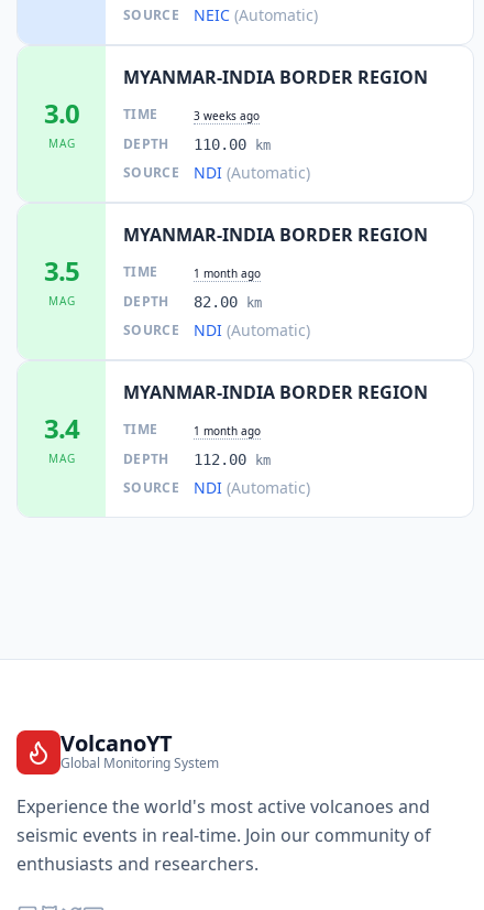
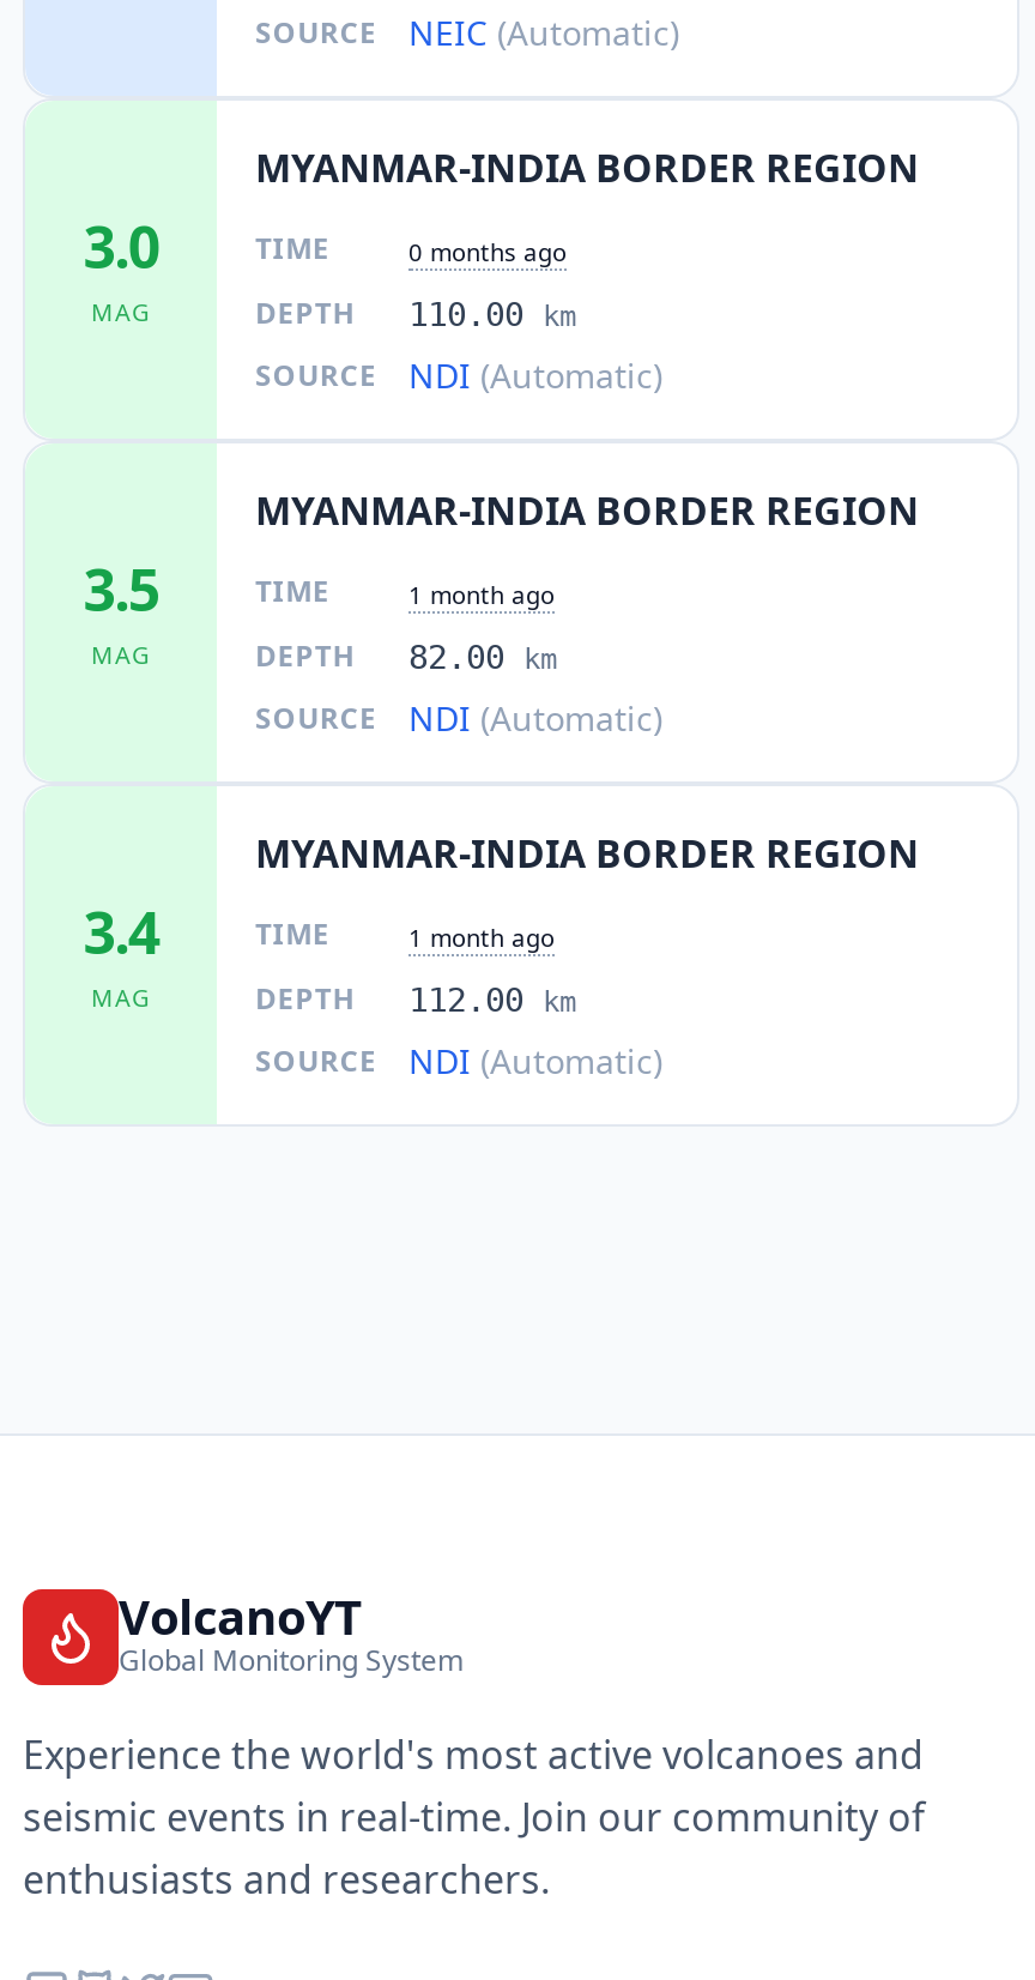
[194,107,260,123] 3 weeks ago -> [408,234,567,267] 0 months ago

